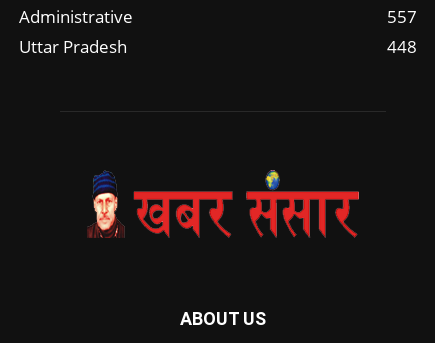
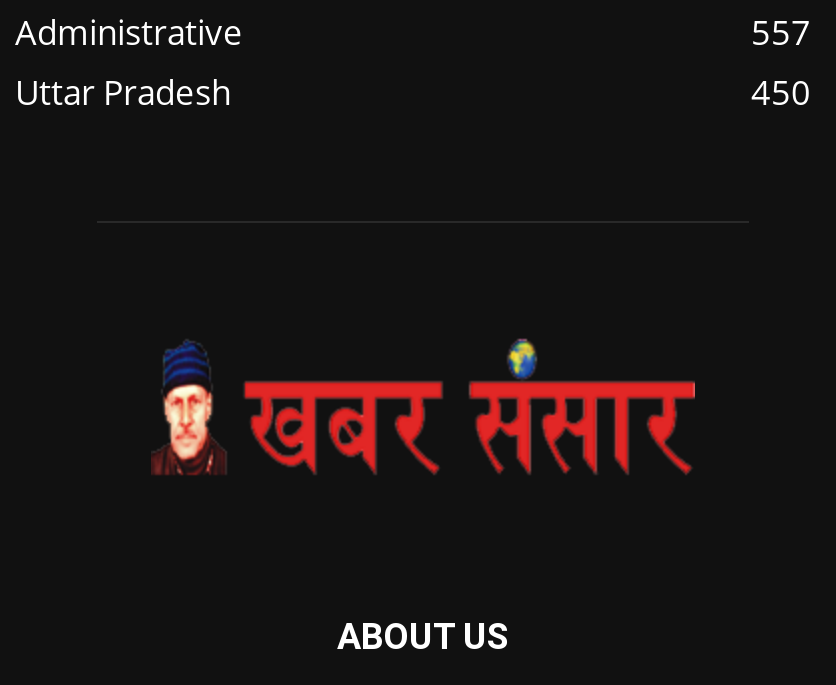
[387,35,417,58] 448 -> [751,69,811,115] 450

